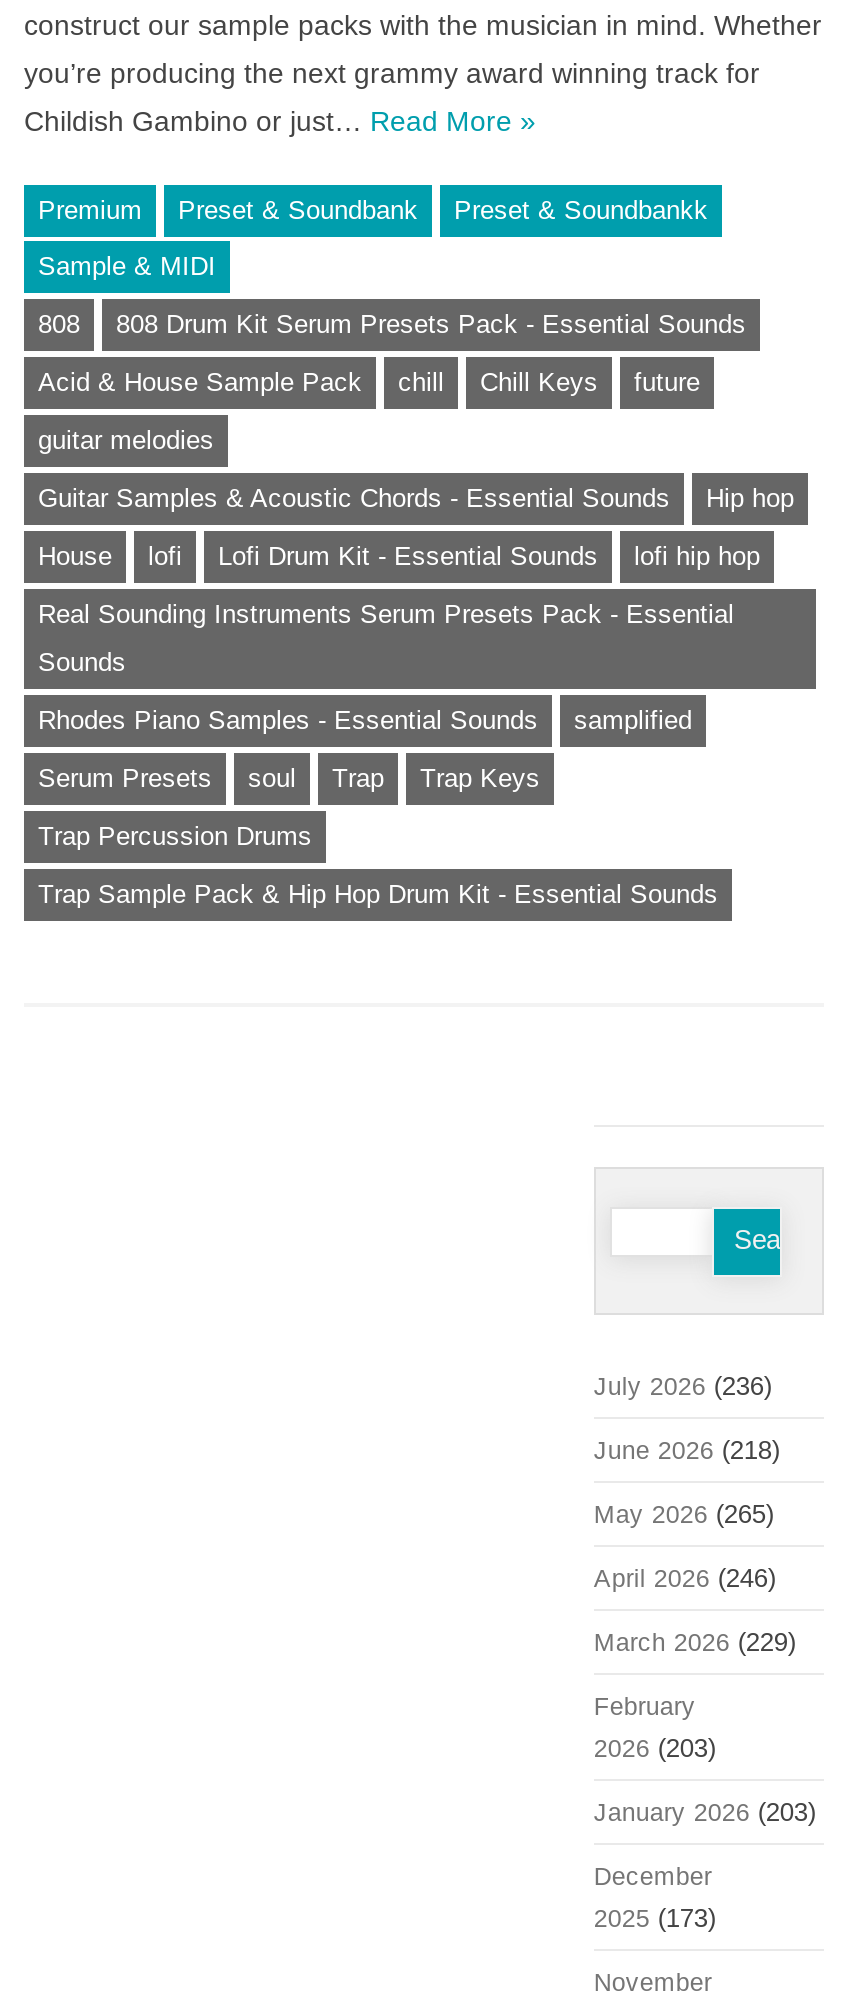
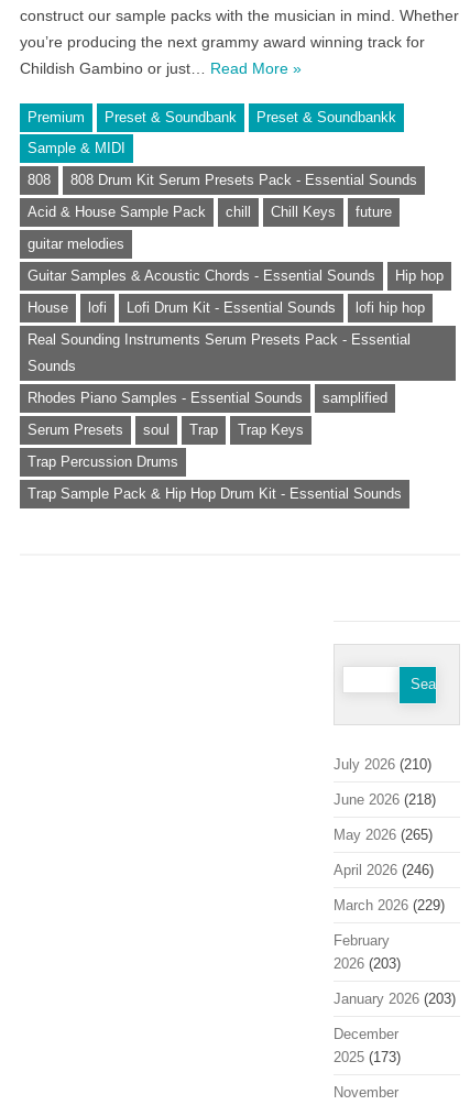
[594,1371,772,1401] July 2026 (236) -> [333,756,431,773] July 2026 (210)

